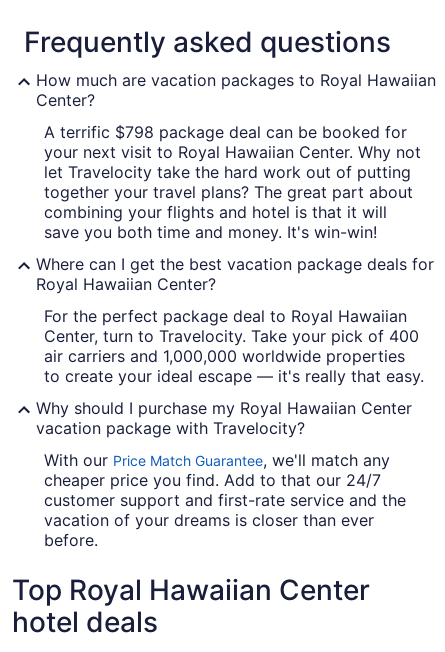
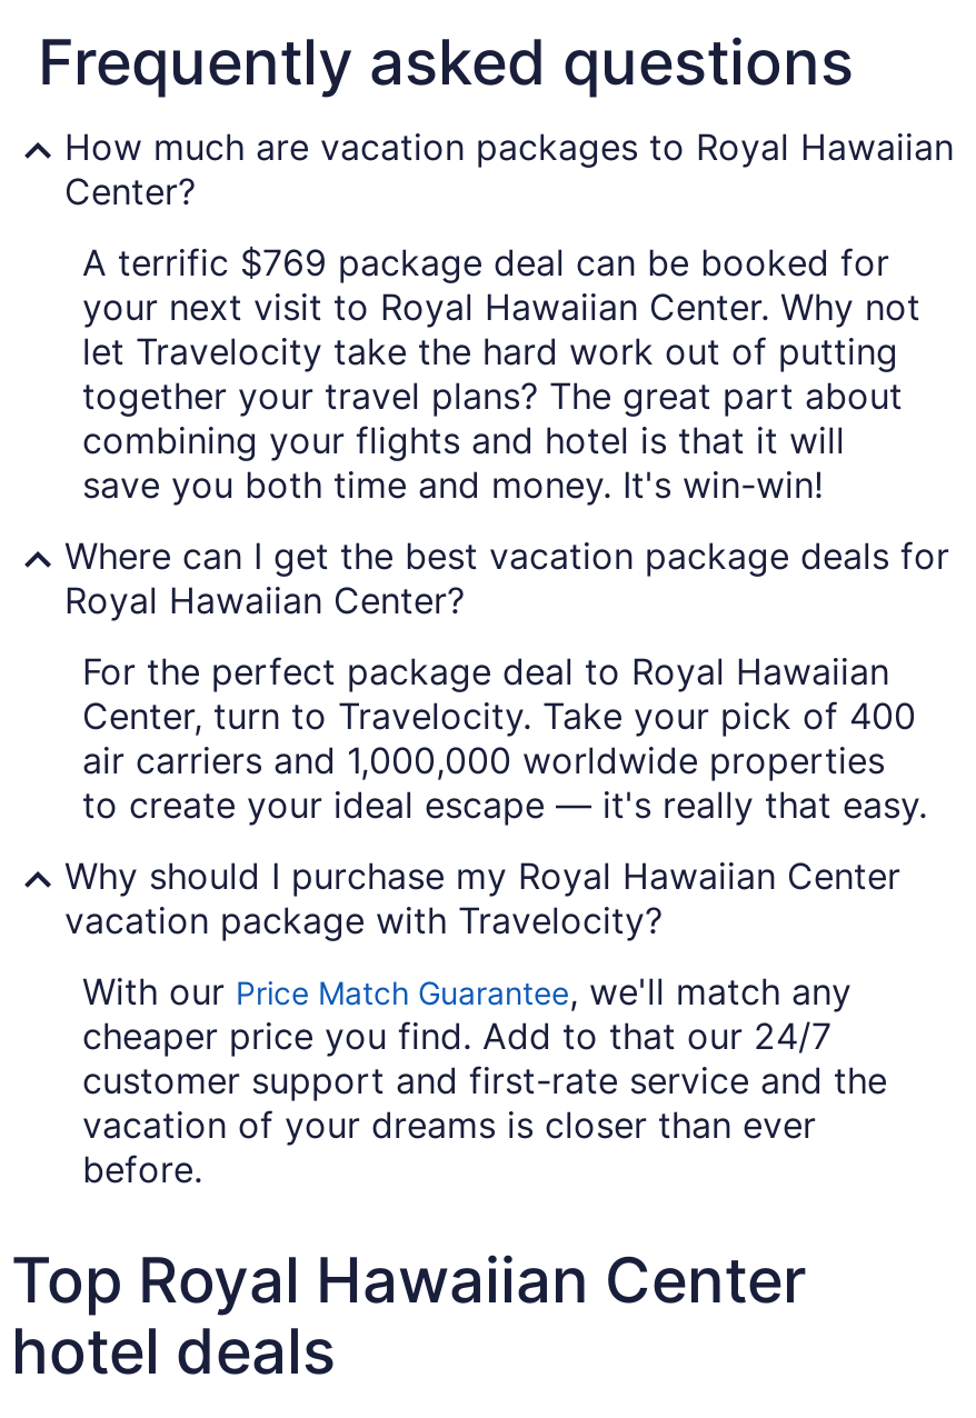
[44,122,407,142] A terrific $798 package deal can be booked for -> [82,240,889,285] A terrific $769 package deal can be booked for

